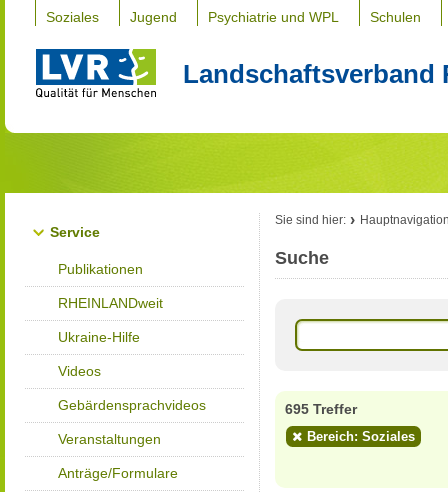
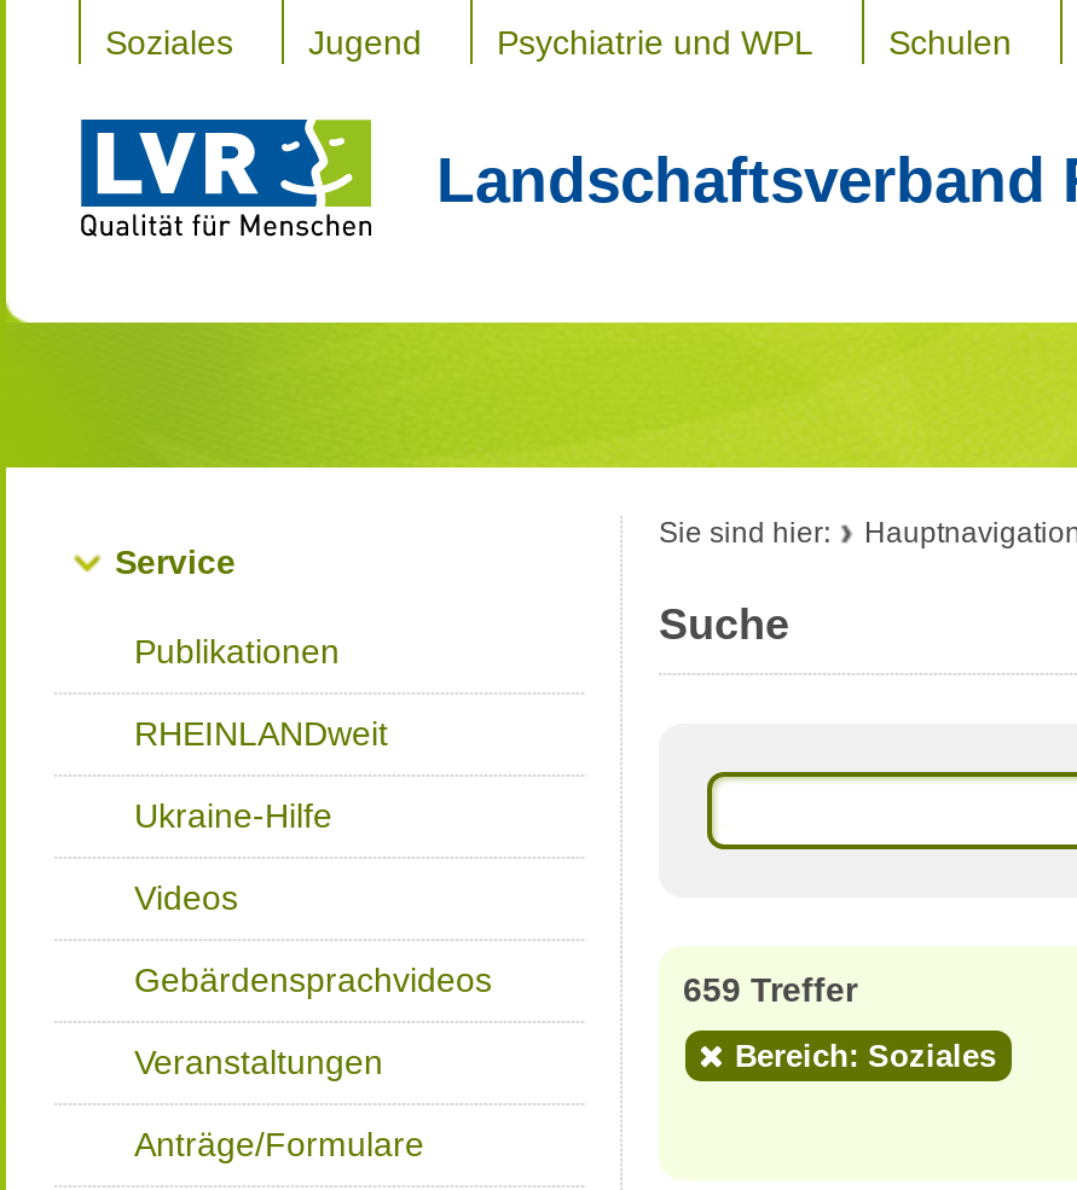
[285,401,357,417] 695 Treffer -> [683,970,857,1009] 659 Treffer

